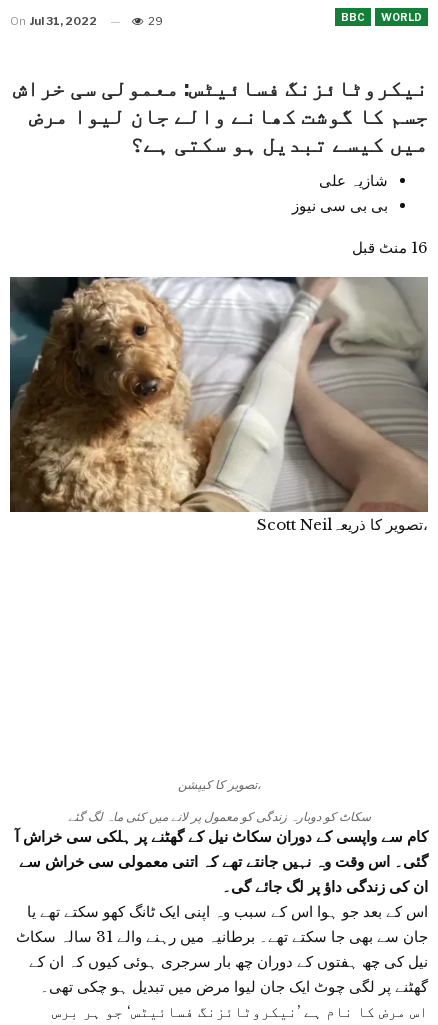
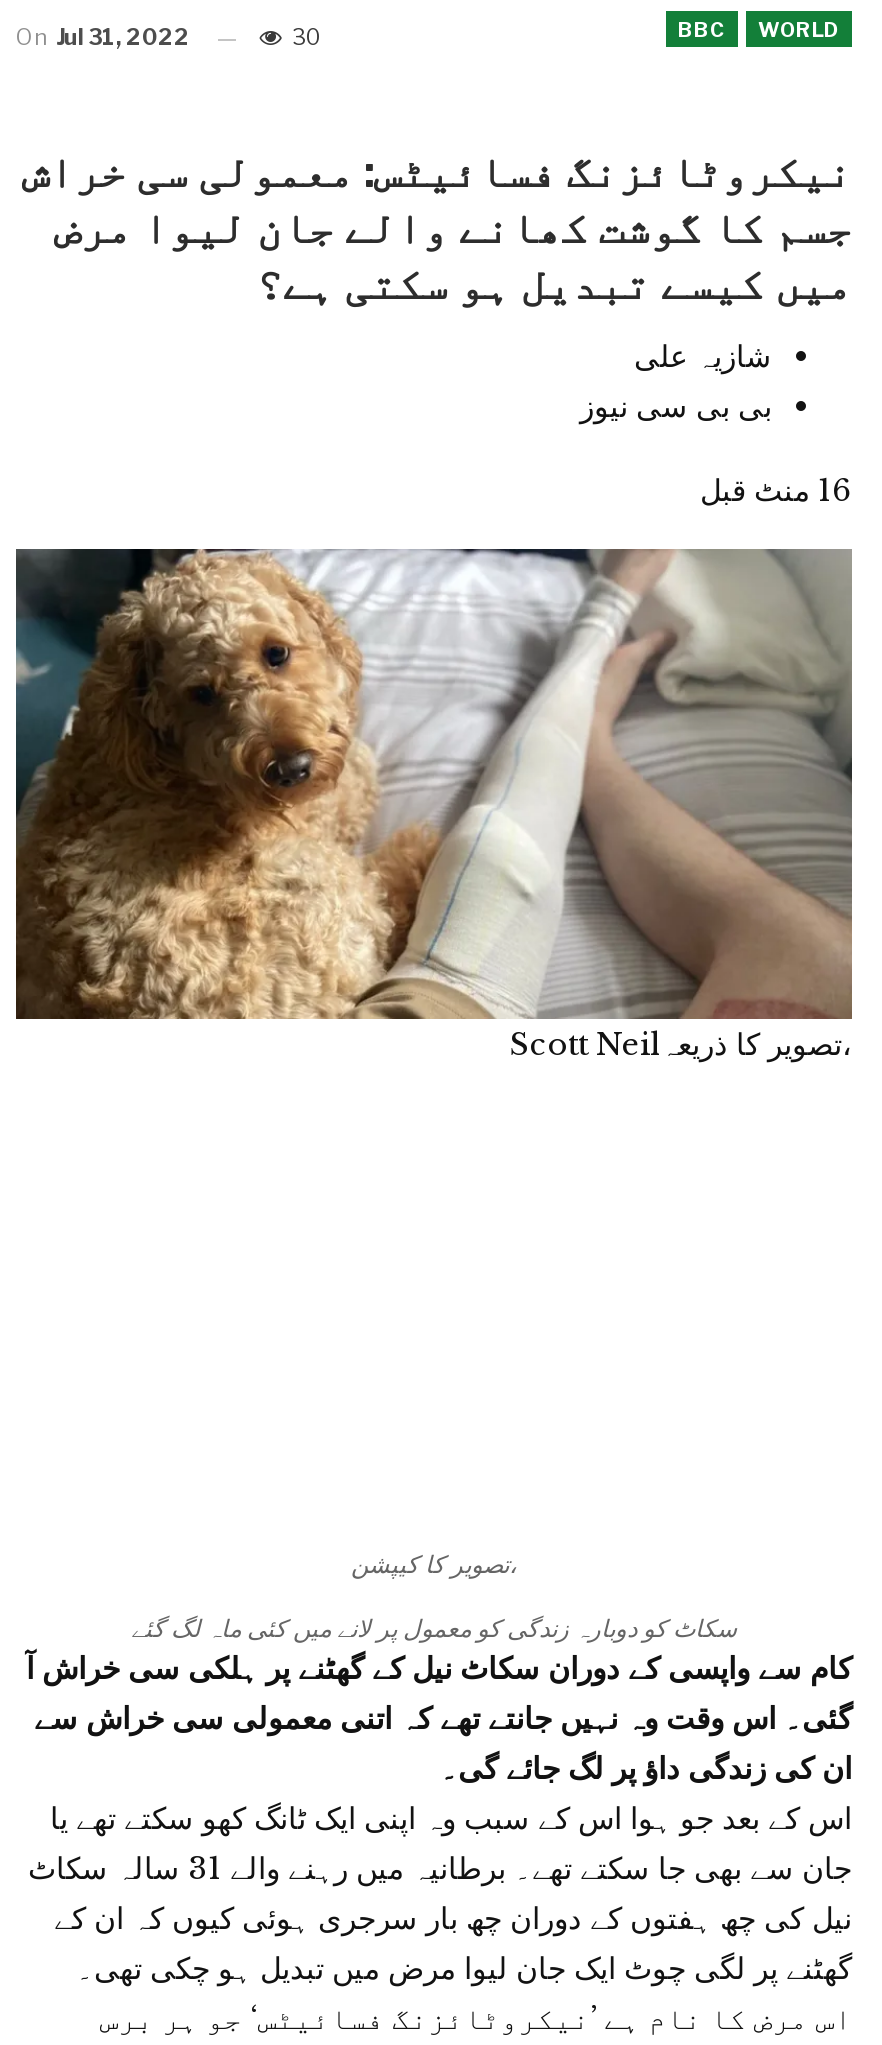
[146,14,163,28] 29 -> [288,23,322,51] 30

